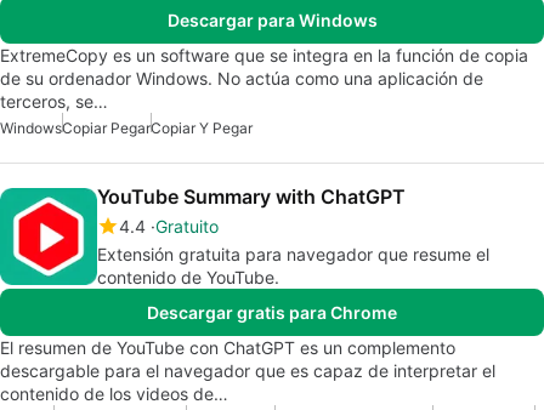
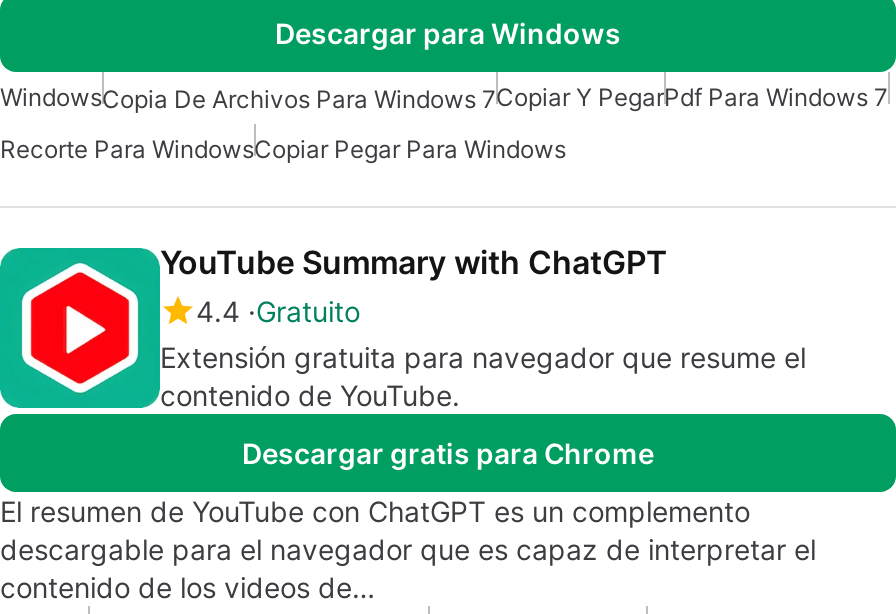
[0,45,528,137] ExtremeCopy es un software que se integra en la función de copia | de su ordenador Windows. No actúa como una aplicación de | terceros, se… | WindowsCopiar PegarCopiar Y Pegar -> [0,82,888,165] WindowsCopia De Archivos Para Windows 7Copiar Y PegarPdf Para Windows 7 | Recorte Para WindowsCopiar Pegar Para Windows

